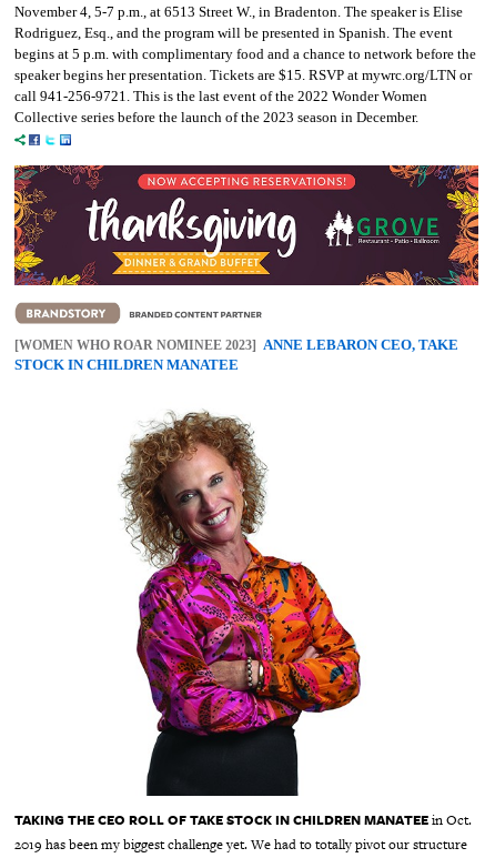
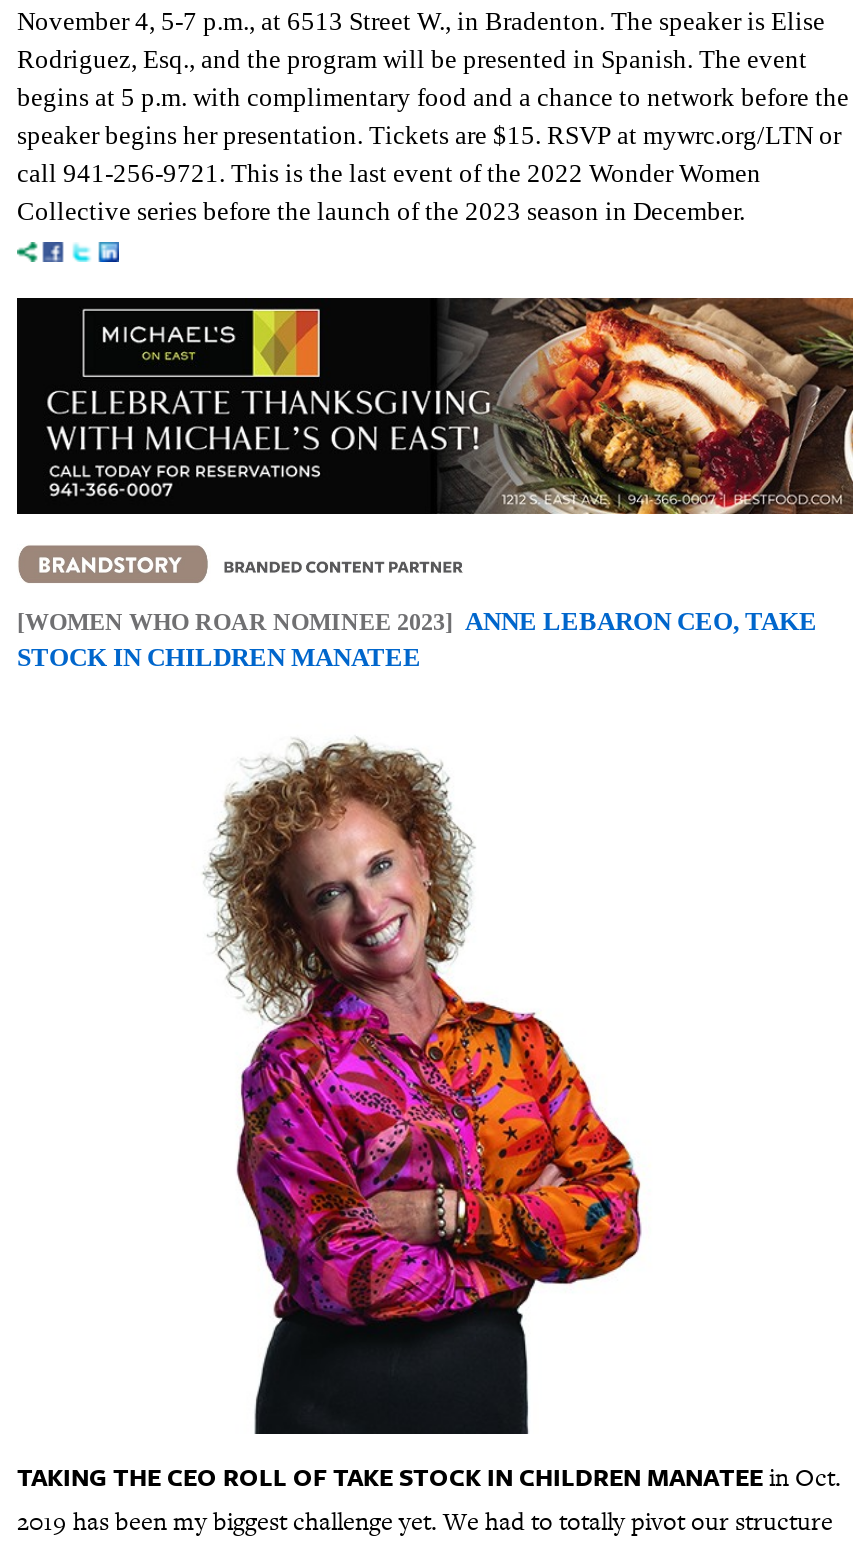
[13,164,479,286] [image] -> [15,296,855,516] [image]

